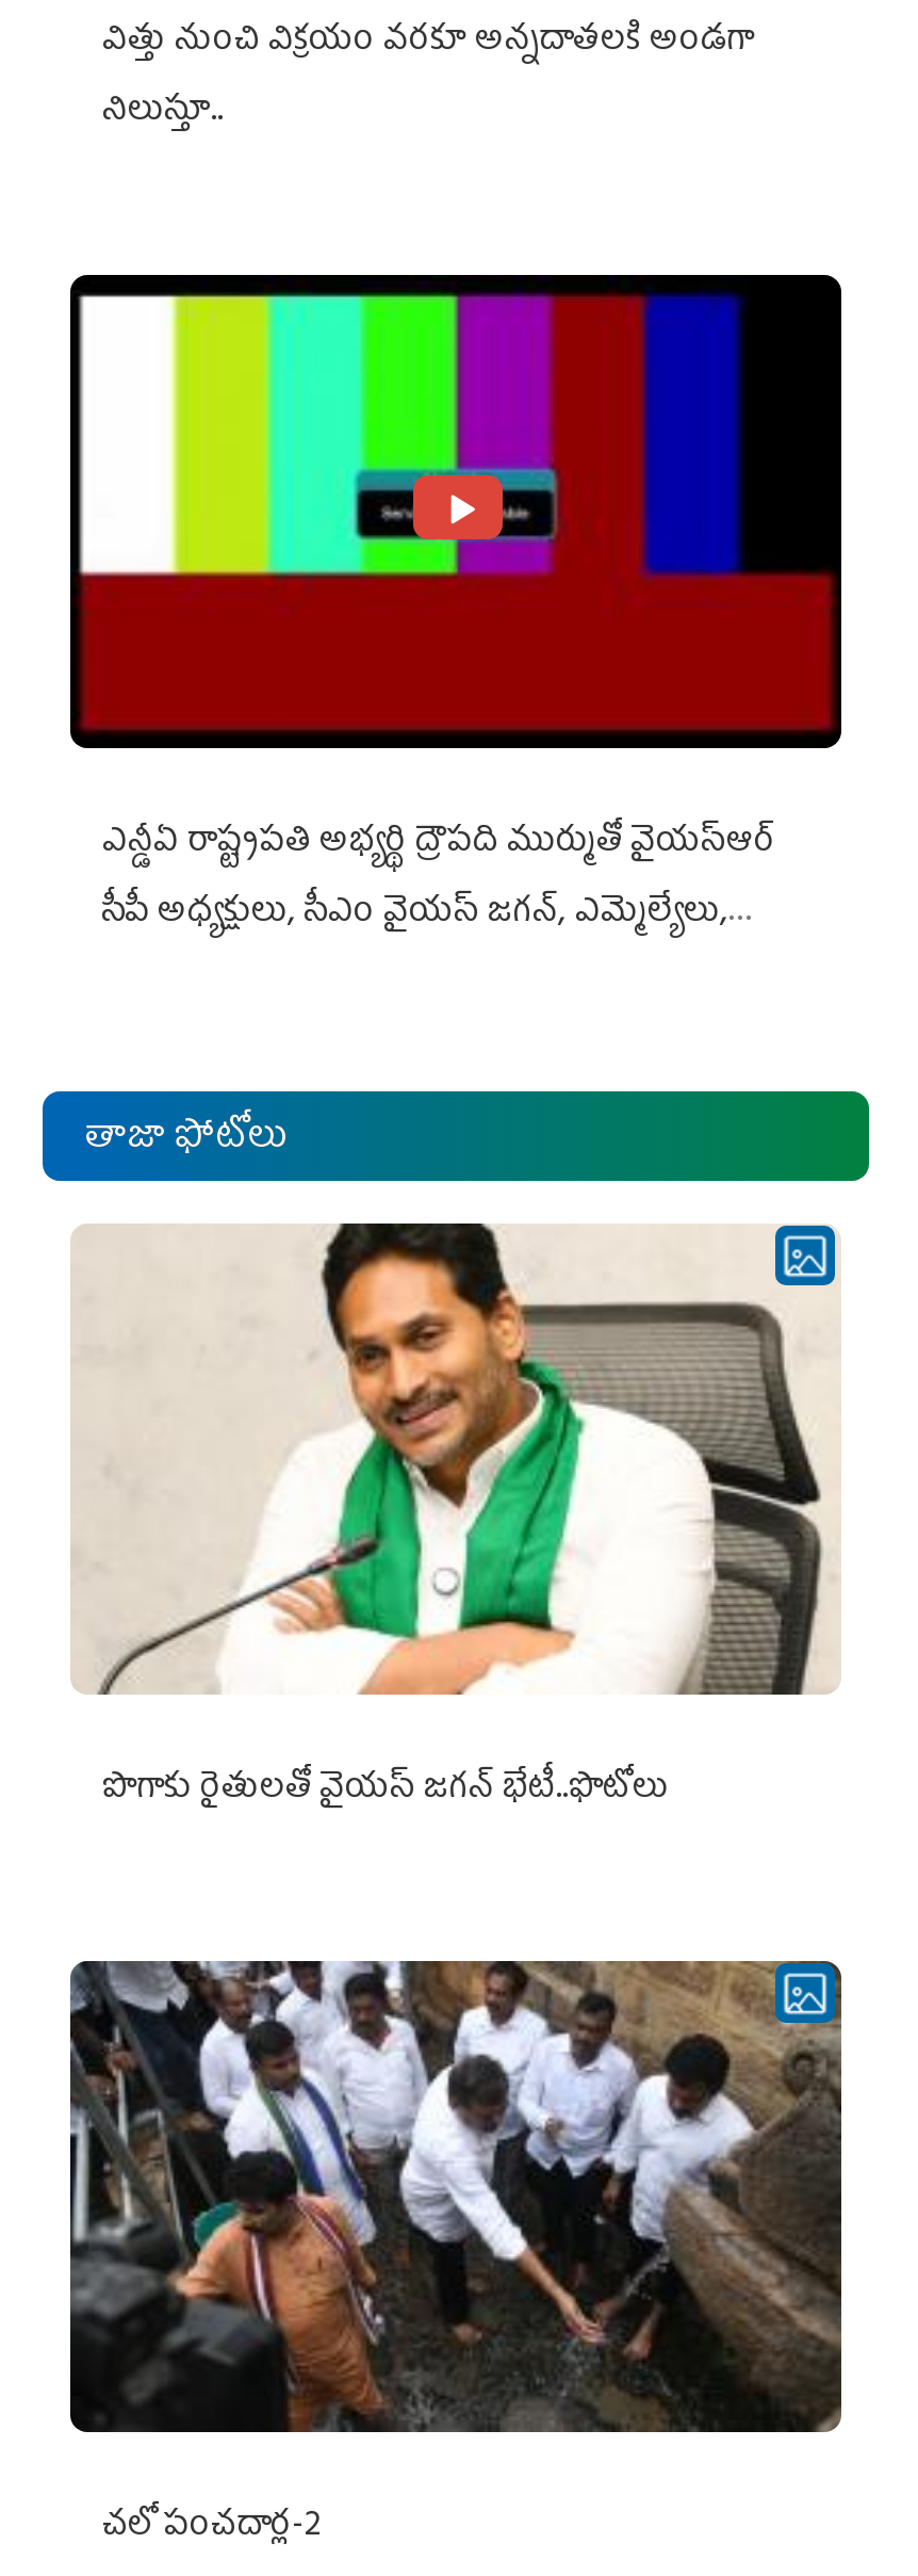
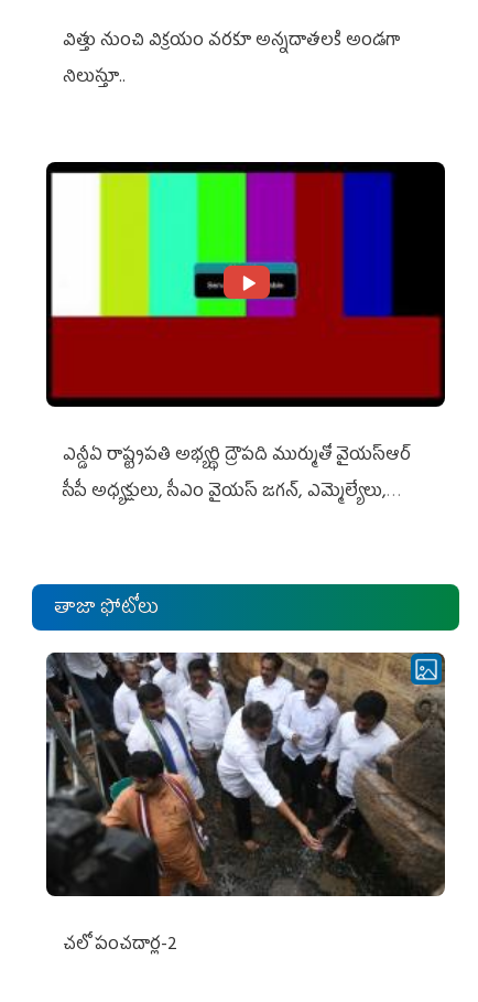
[70,1220,841,1822] [image] | పొగాకు రైతులతో వైయస్‌ జగన్‌ భేటీ..ఫొటోలు -> none

